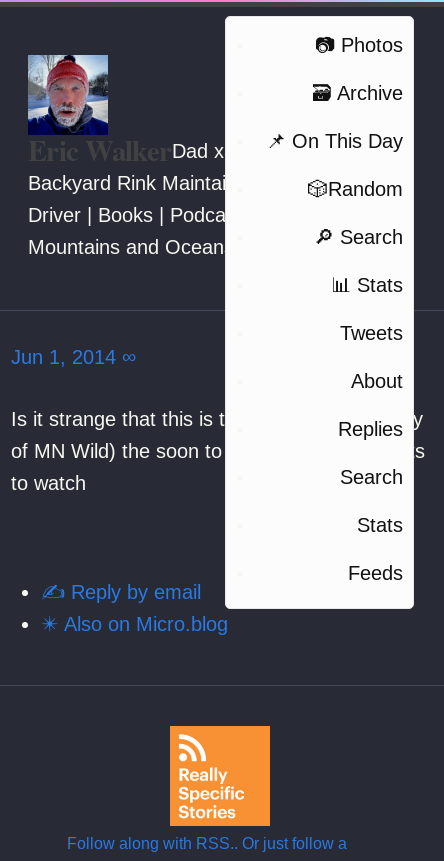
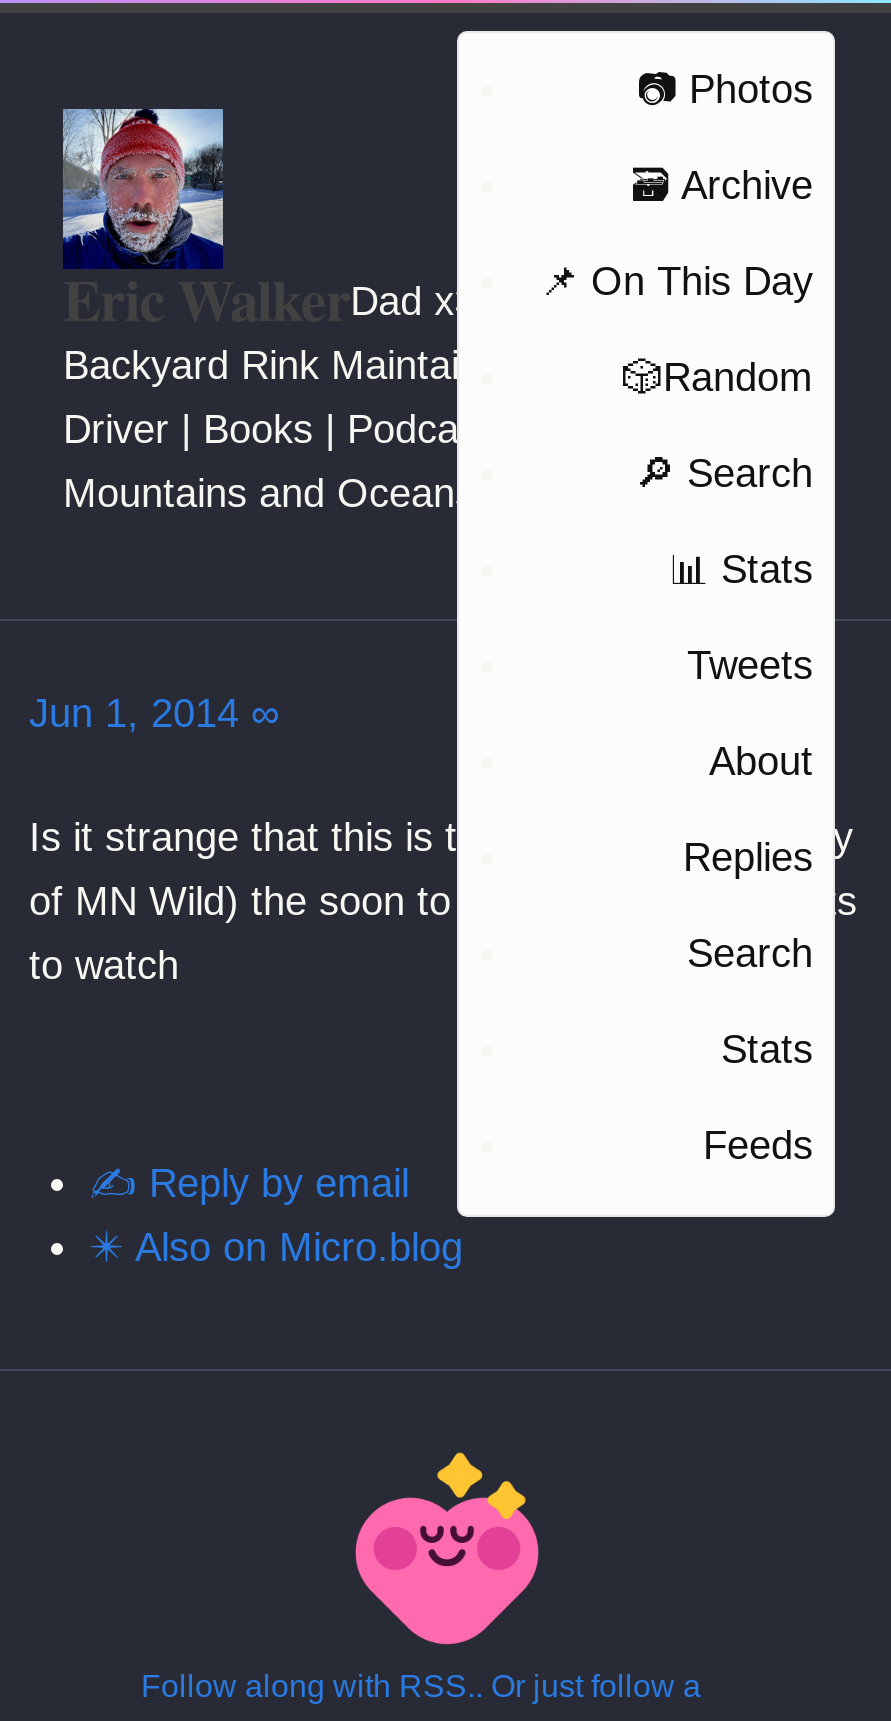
[169,725,271,827] [image] -> [347,1451,547,1651] [image]

